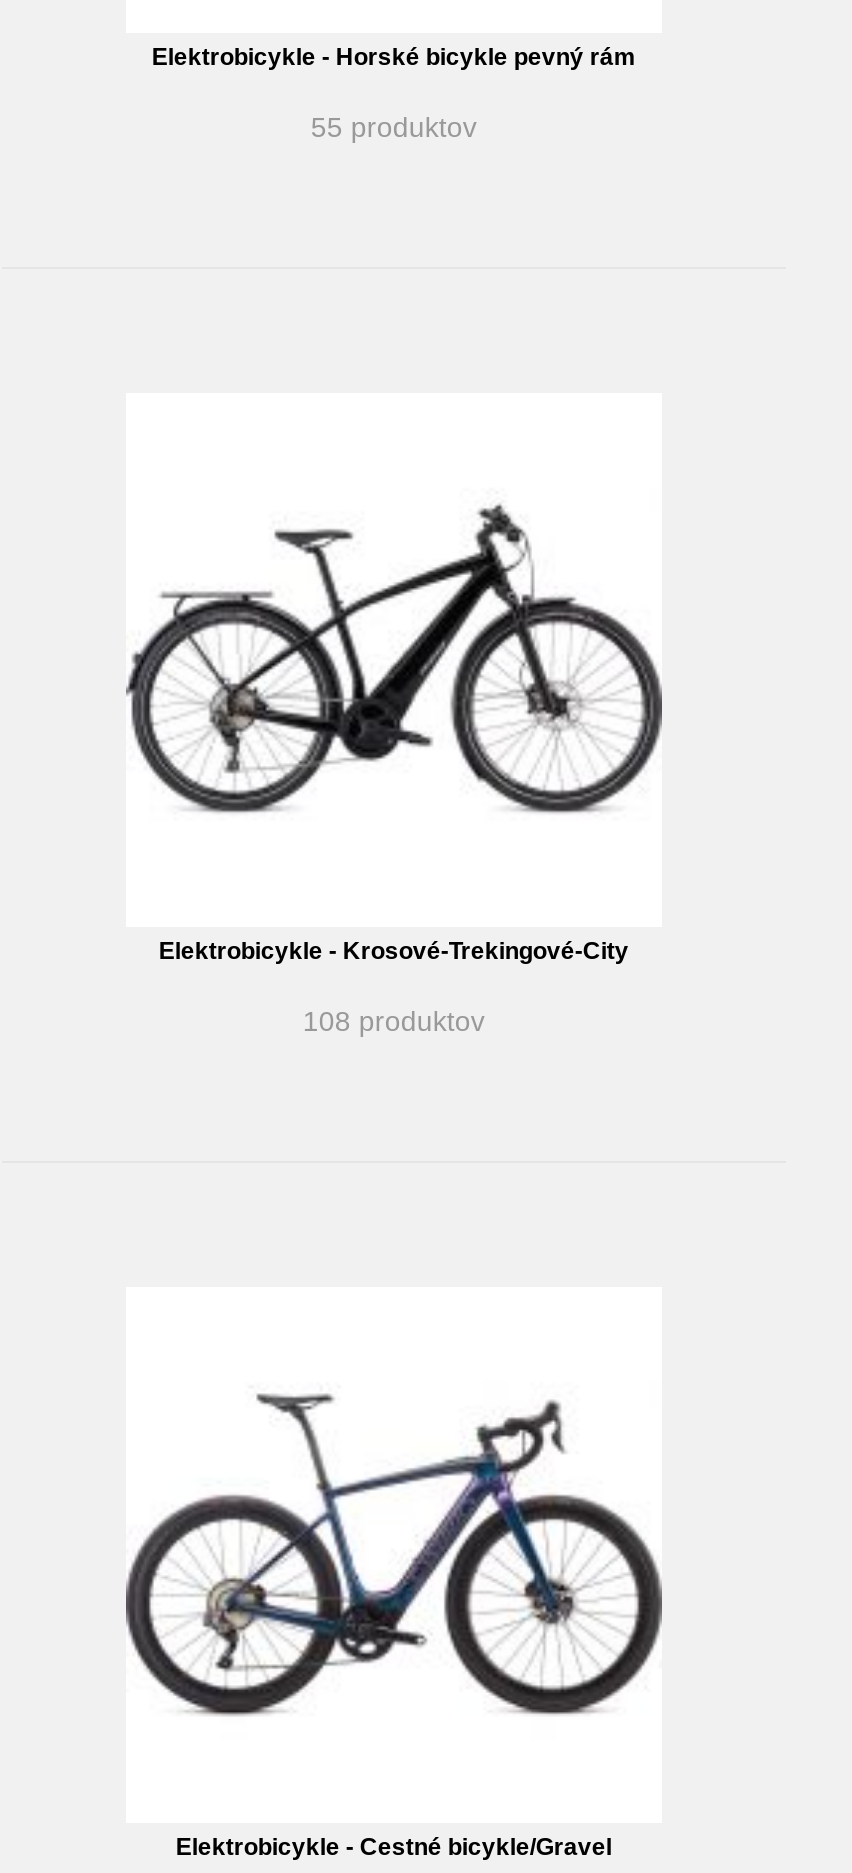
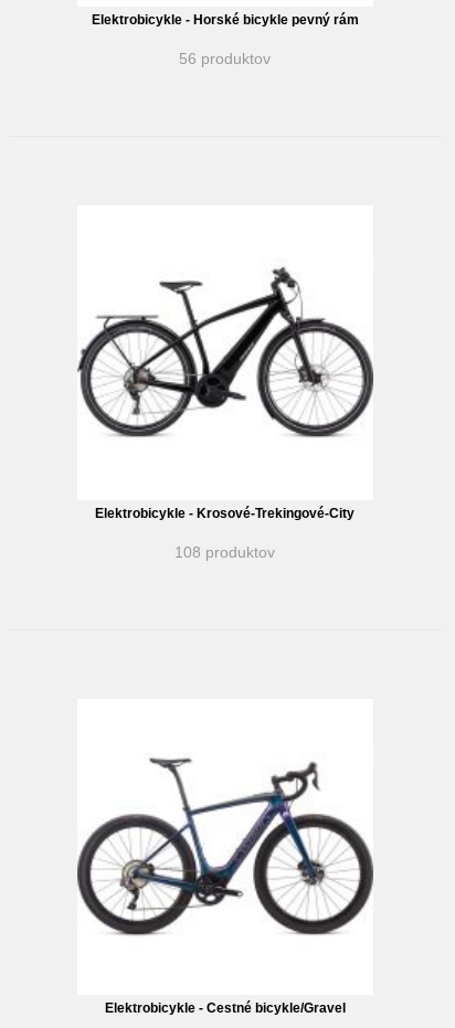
[311,110,477,142] 55 produktov -> [179,49,271,67] 56 produktov

